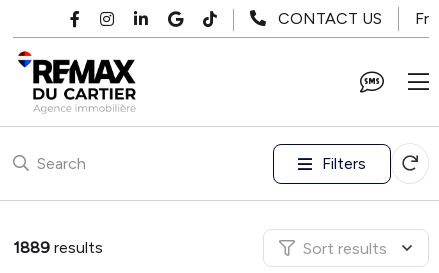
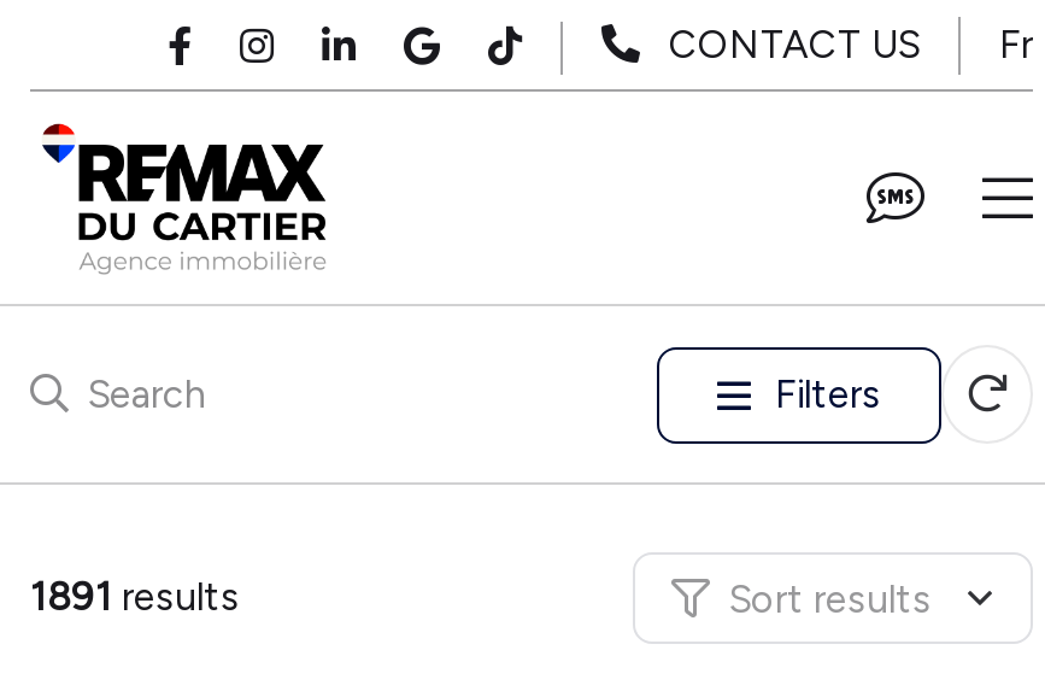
[13,238,103,257] 1889 results -> [30,574,240,620] 1891 results

